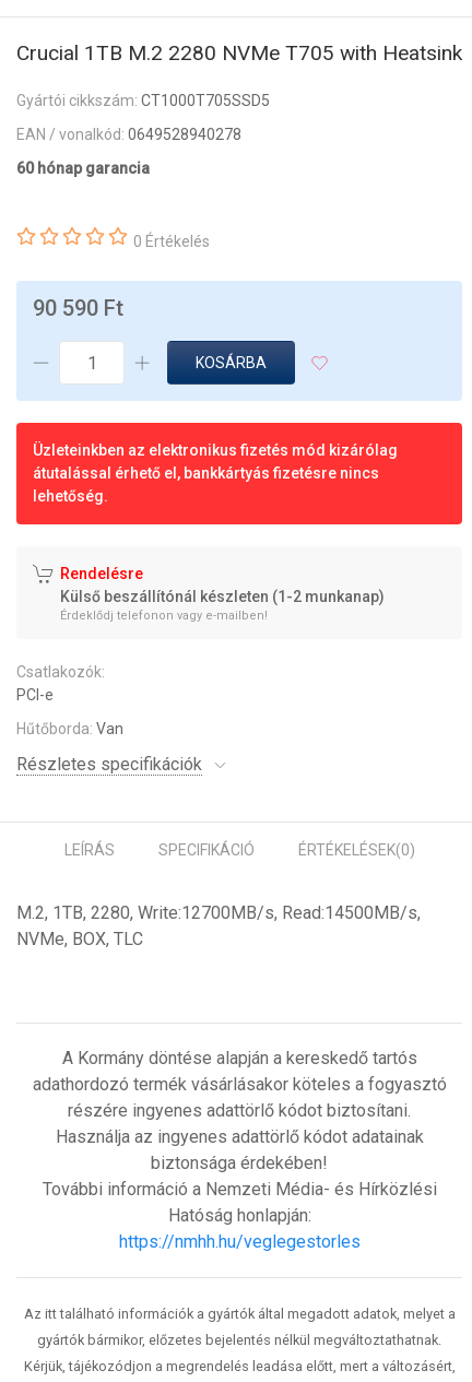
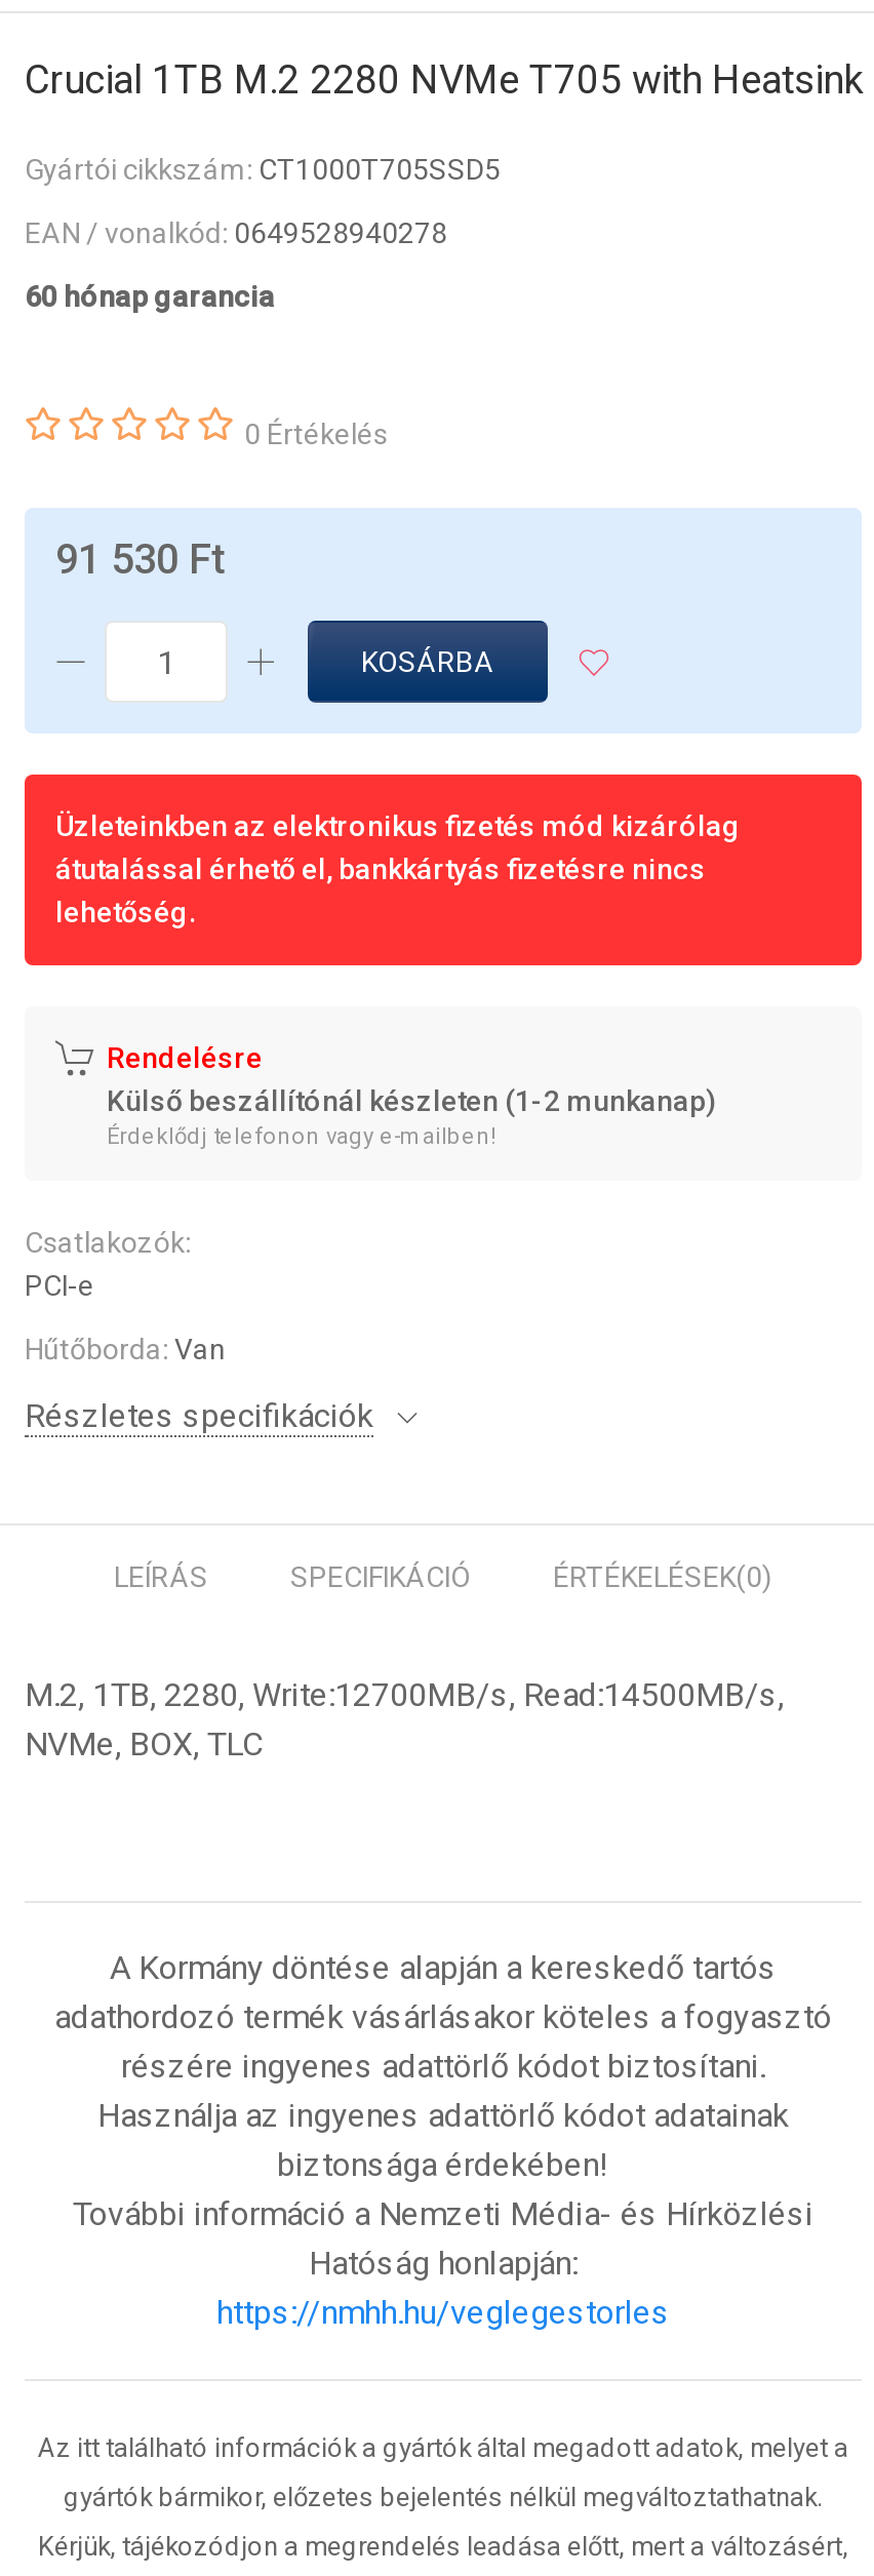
[33,295,123,321] 90 590 Ft -> [55,534,226,584] 91 530 Ft

